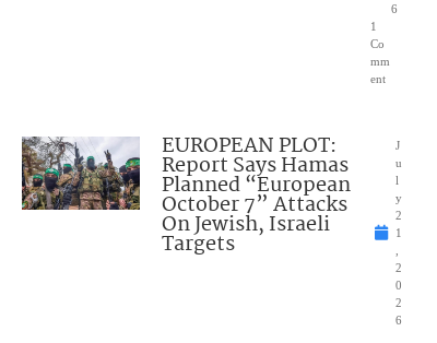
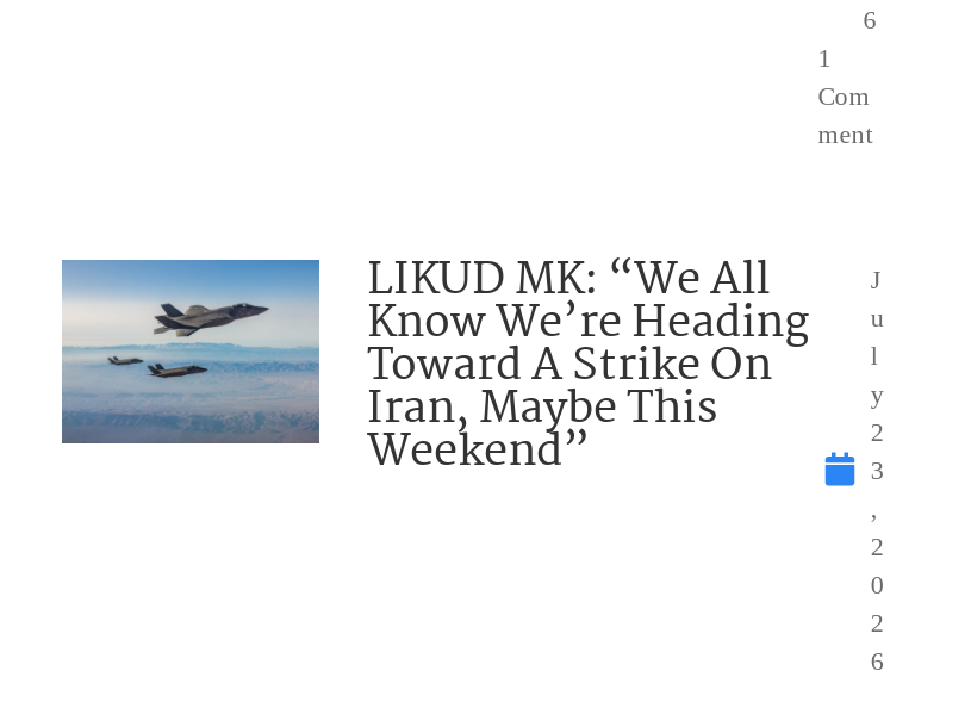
[21,130,351,261] [image] | EUROPEAN PLOT: | Report Says Hamas | Planned “European | October 7” Attacks | On Jewish, Israeli | Targets -> [60,246,810,489] [image] | LIKUD MK: “We All | Know We’re Heading | Toward A Strike On | Iran, Maybe This | Weekend”
[396,226,402,240] 1 -> [871,456,885,485] 3

